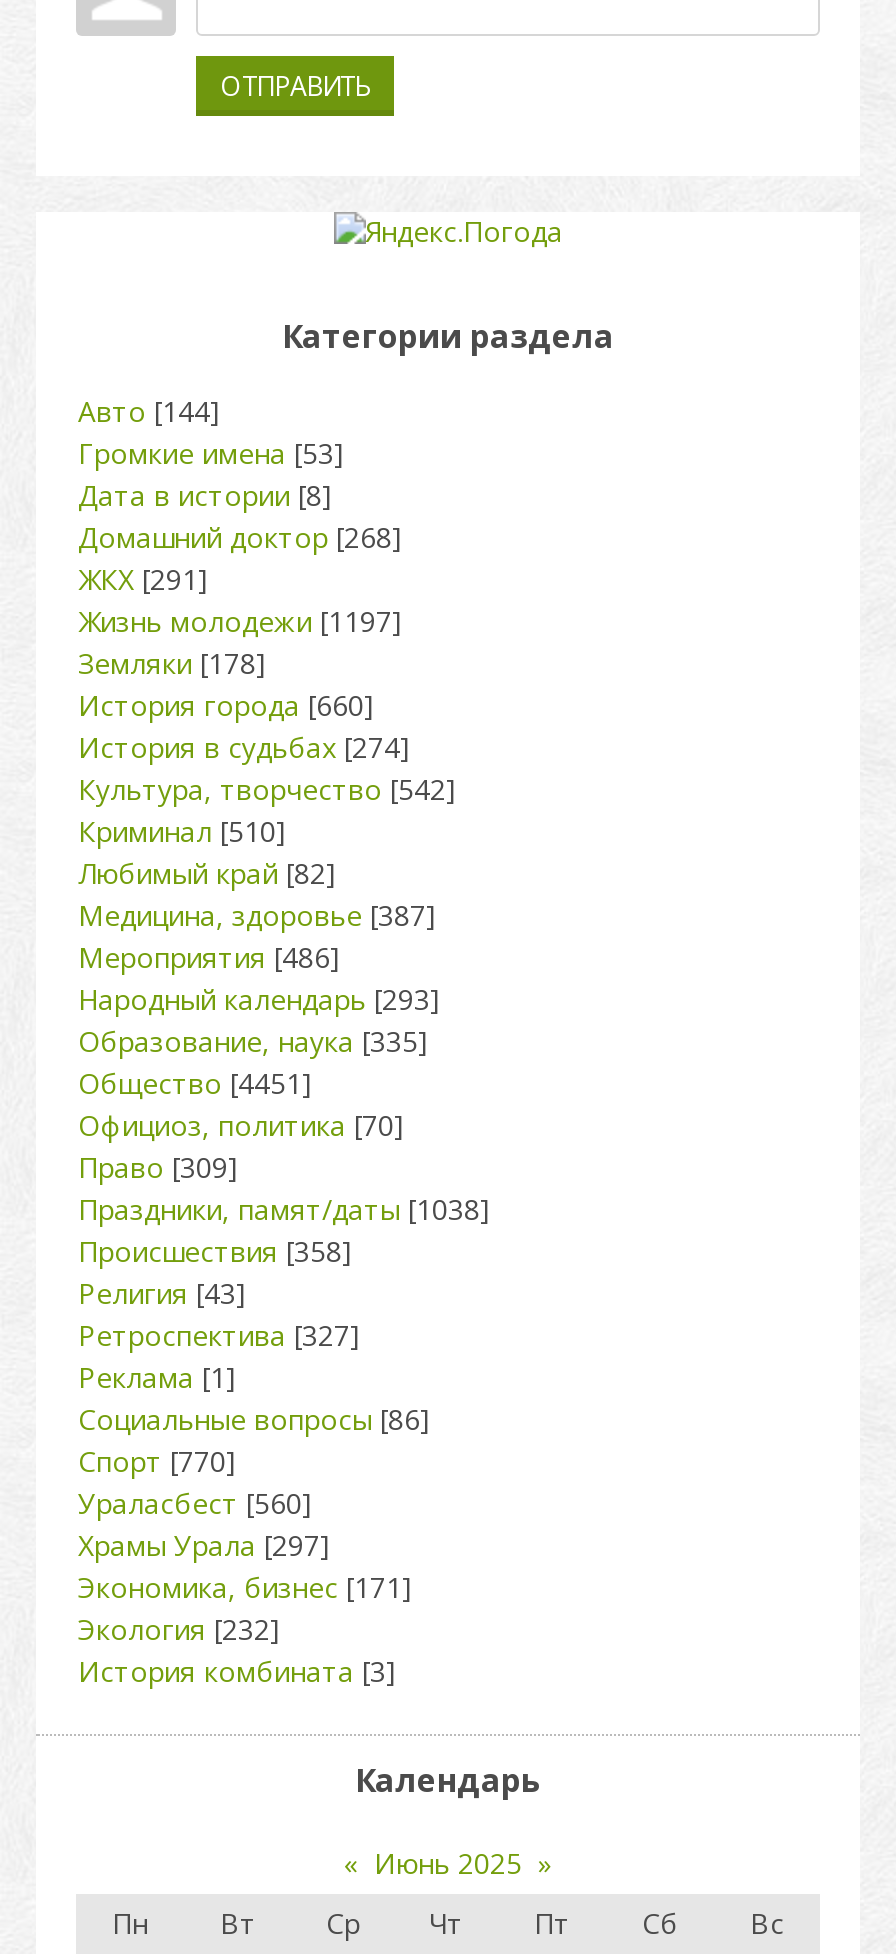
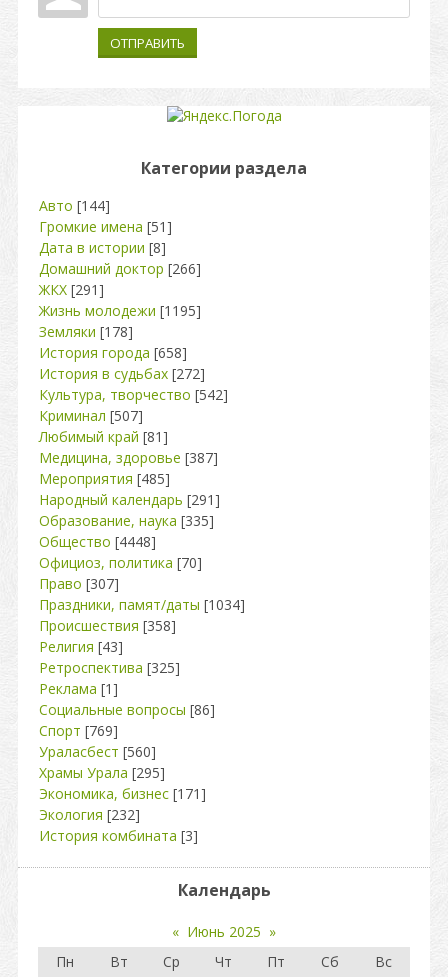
[78,434,344,472] Громкие имена [53] -> [39,217,172,236] Громкие имена [51]
[78,518,402,556] Домашний доктор [268] -> [39,259,201,278] Домашний доктор [266]
[78,602,402,640] Жизнь молодежи [1197] -> [39,301,201,320] Жизнь молодежи [1195]
[78,686,374,724] История города [660] -> [39,343,187,362] История города [658]
[78,728,410,766] История в судьбах [274] -> [39,364,205,383] История в судьбах [272]
[78,812,286,850] Криминал [510] -> [39,406,143,425] Криминал [507]
[78,854,336,892] Любимый край [82] -> [39,427,168,446] Любимый край [81]
[78,938,340,976] Мероприятия [486] -> [39,469,170,488] Мероприятия [485]
[78,980,440,1018] Народный календарь [293] -> [39,490,220,509] Народный календарь [291]
[78,1064,312,1102] Общество [4451] -> [39,532,156,551] Общество [4448]
[78,1148,238,1186] Право [309] -> [39,574,119,593] Право [307]
[78,1190,490,1228] Праздники, памят/даты [1038] -> [39,595,245,614] Праздники, памят/даты [1034]
[78,1316,360,1354] Ретроспектива [327] -> [39,658,180,677] Ретроспектива [325]
[78,1442,236,1480] Спорт [770] -> [39,721,118,740] Спорт [769]
[78,1526,330,1564] Храмы Урала [297] -> [39,763,165,782] Храмы Урала [295]

